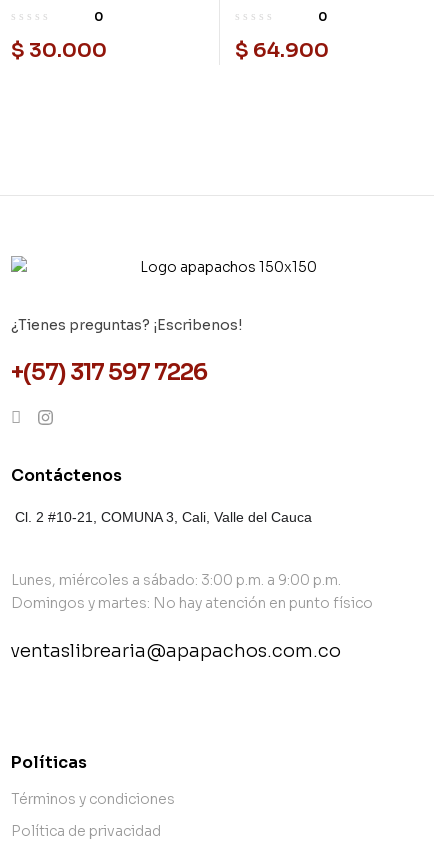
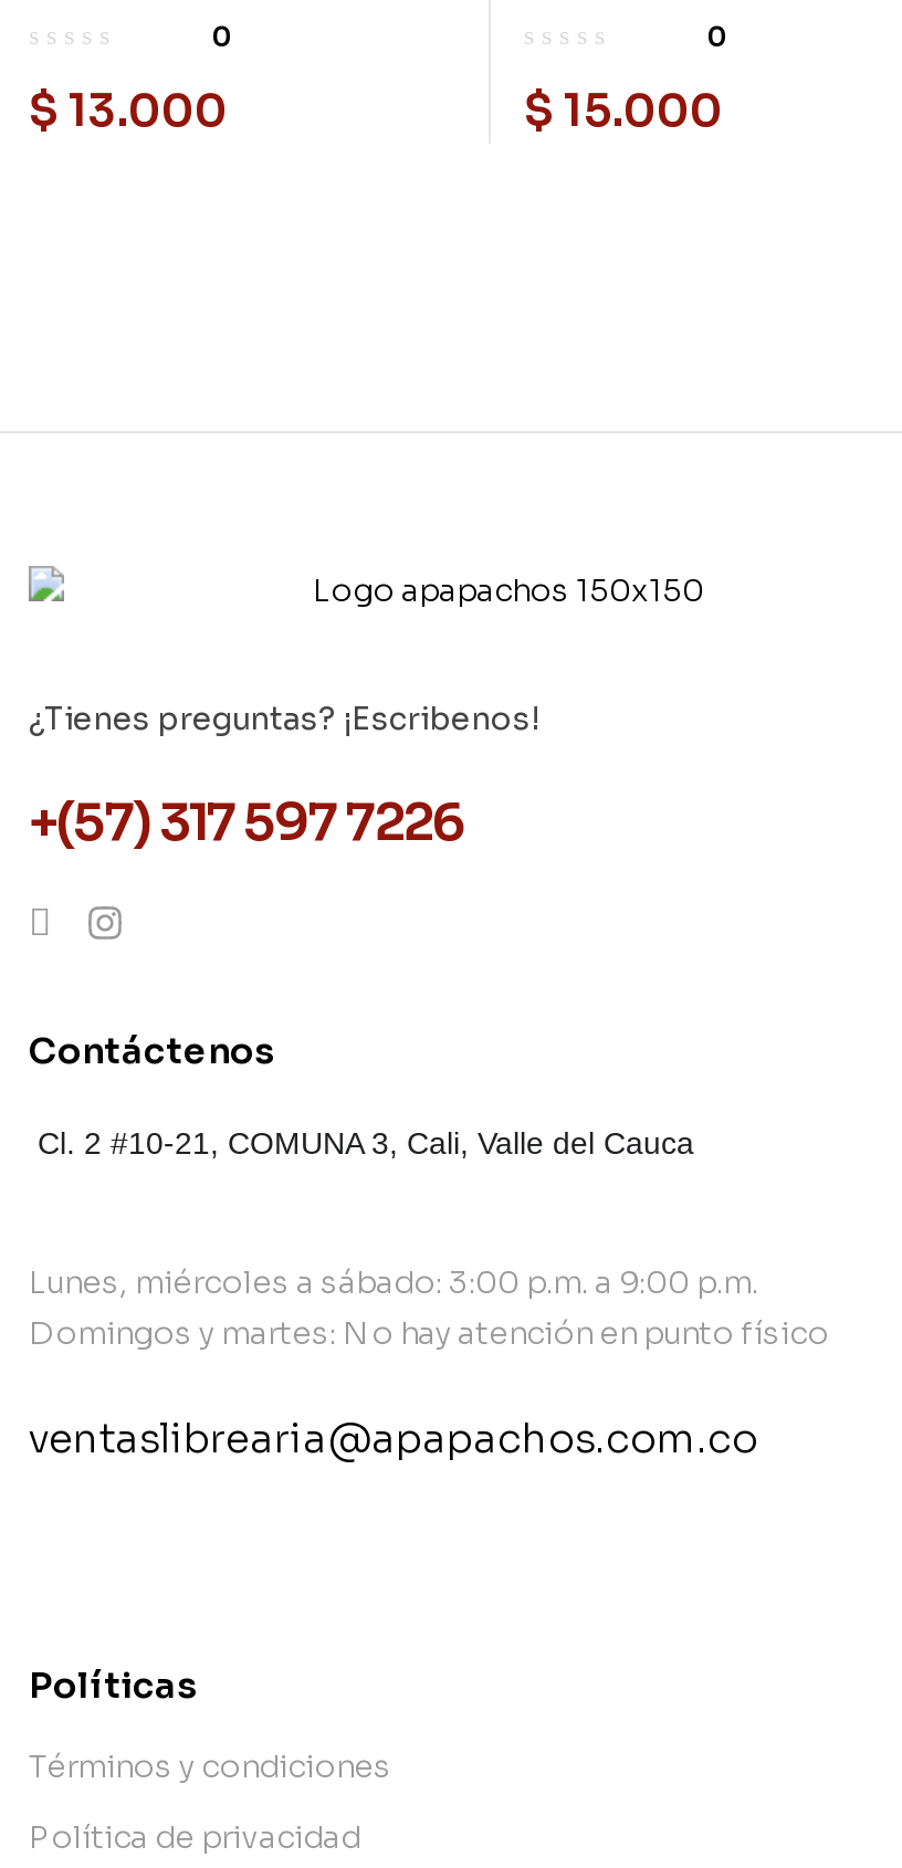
[11,38,107,63] $30.000 -> [29,84,228,139] $13.000
[235,38,329,63] $64.900 -> [524,84,723,139] $15.000

